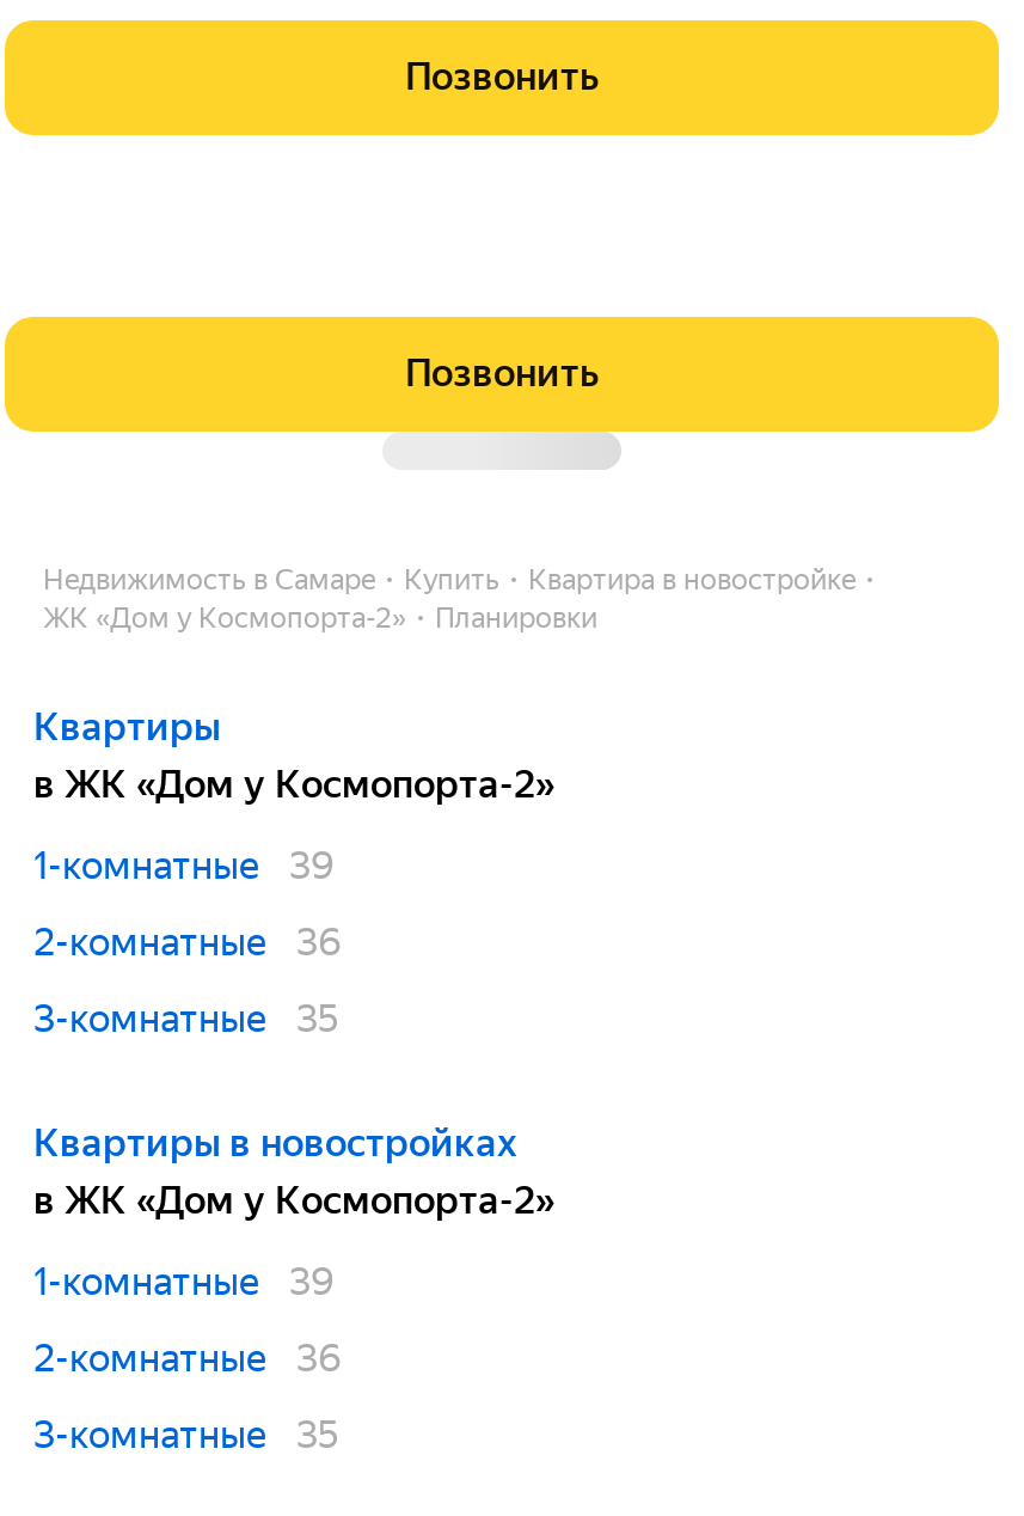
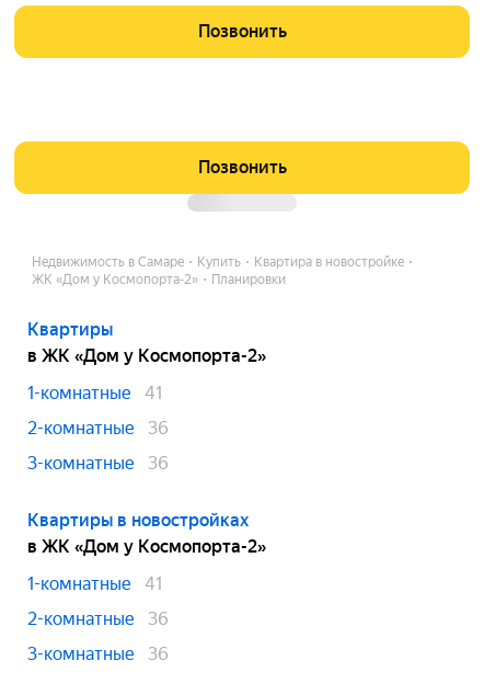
[33,843,335,888] 1-комнатные 39 -> [27,383,162,403] 1-комнатные 41
[33,996,339,1041] 3-комнатные 35 -> [27,453,169,474] 3-комнатные 36
[33,1259,335,1304] 1-комнатные 39 -> [27,573,162,594] 1-комнатные 41
[33,1412,339,1457] 3-комнатные 35 -> [27,644,169,664] 3-комнатные 36

